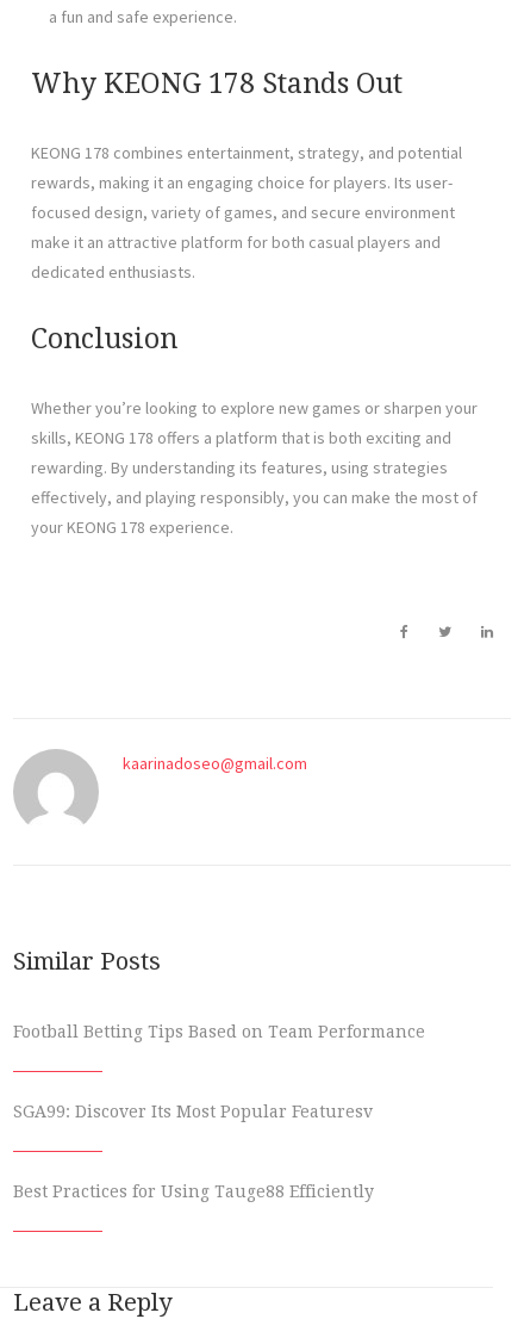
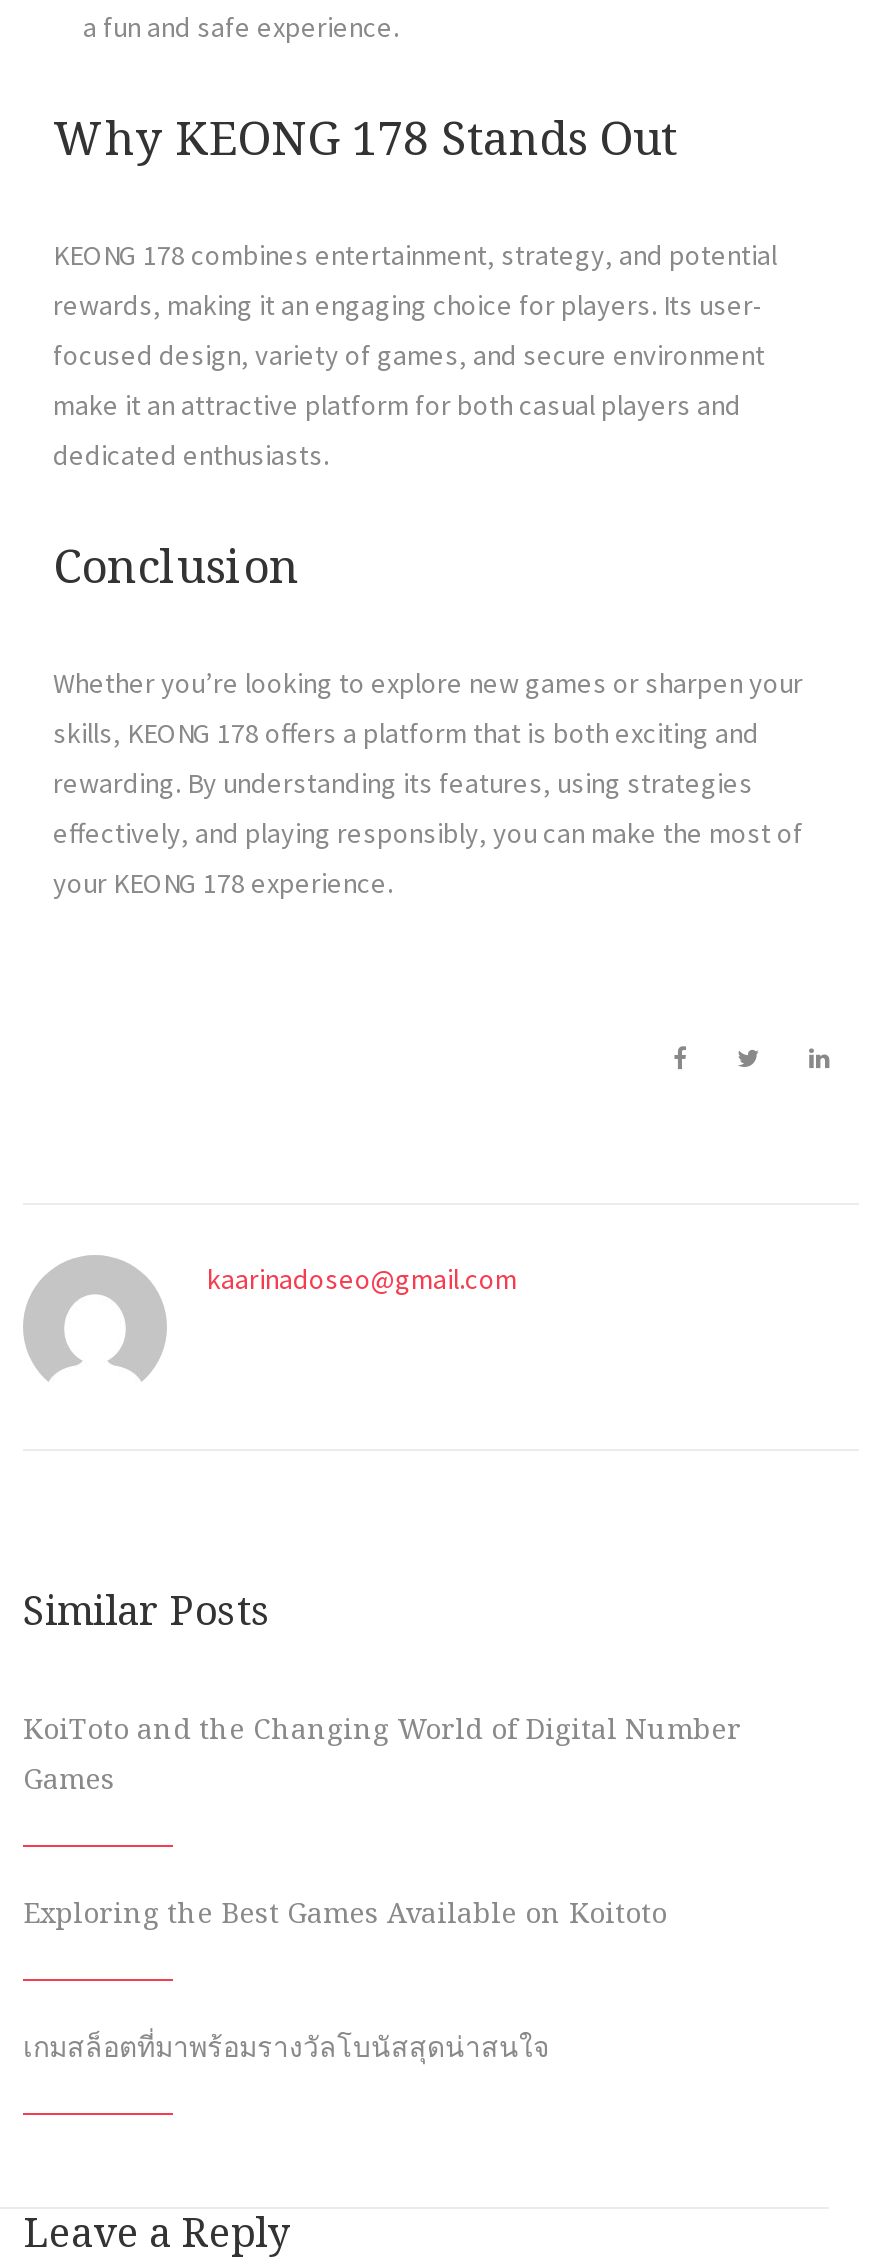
[13,1022,425,1041] Football Betting Tips Based on Team Performance -> [23,1713,741,1795] KoiToto and the Changing World of Digital Number | Games
[13,1102,373,1121] SGA99: Discover Its Most Popular Featuresv -> [23,1897,667,1929] Exploring the Best Games Available on Koitoto
[13,1182,374,1201] Best Practices for Using Tauge88 Efficiently -> [23,2031,549,2063] เกมสล็อตที่มาพร้อมรางวัลโบนัสสุดน่าสนใจ

